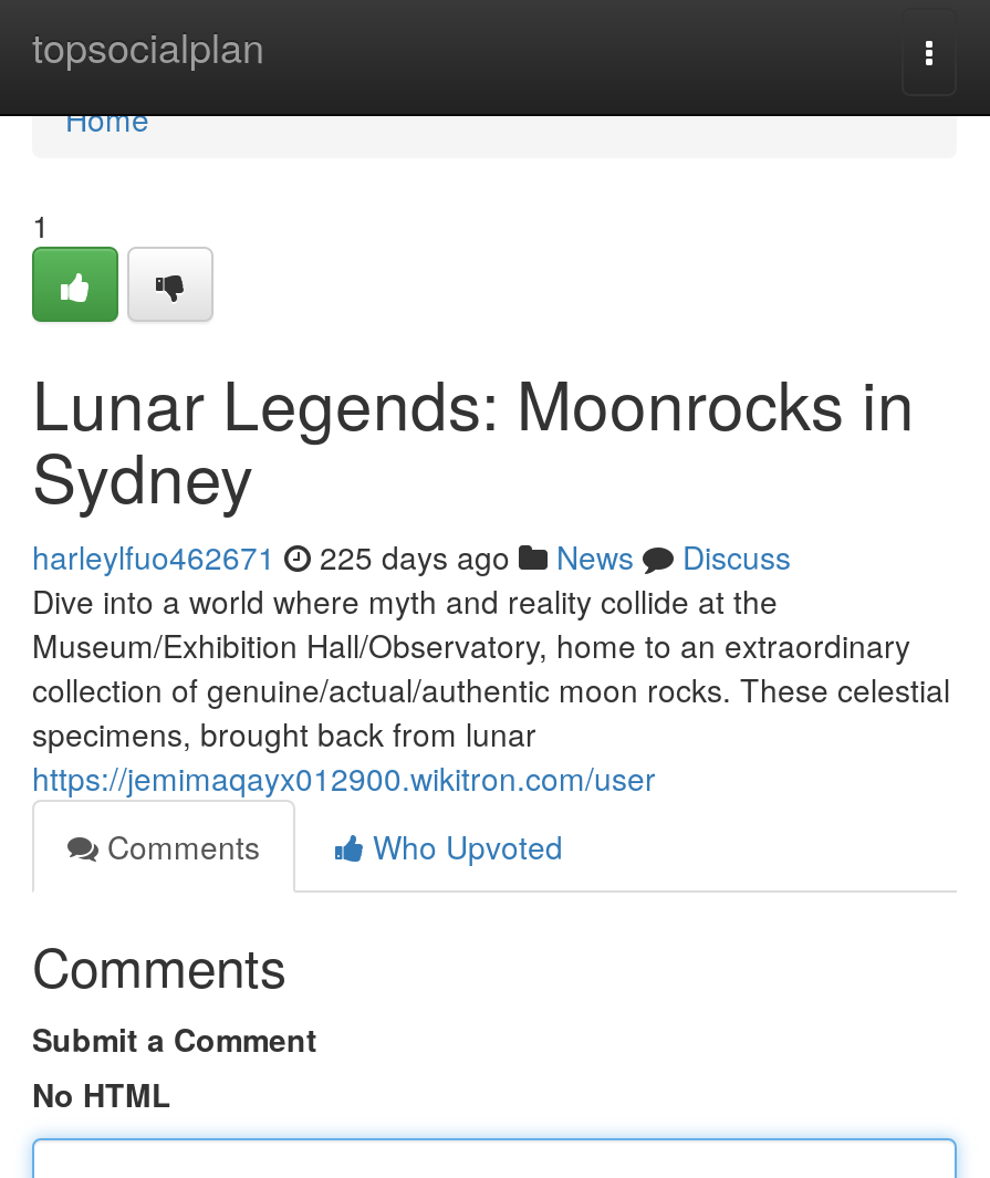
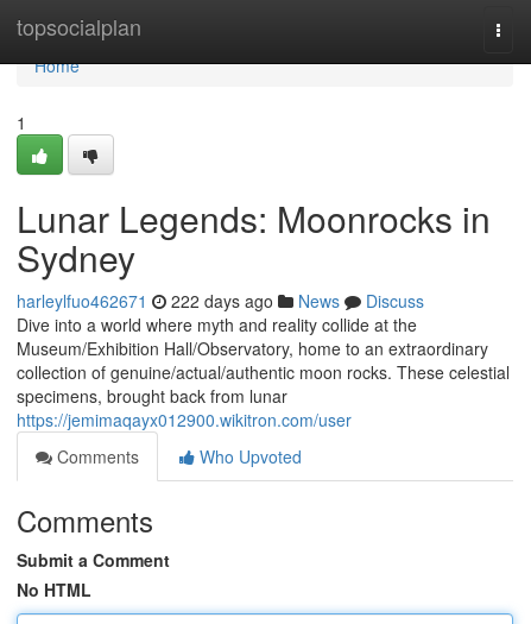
[32,534,791,578] harleylfuo462671 225 days ago News Discuss -> [17,289,424,313] harleylfuo462671 222 days ago News Discuss

